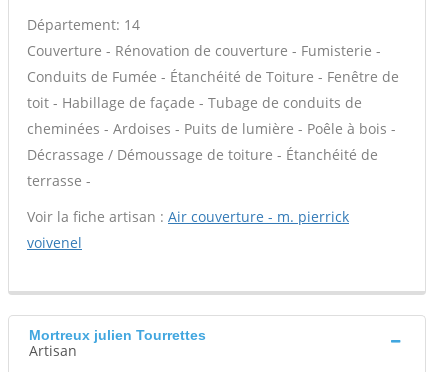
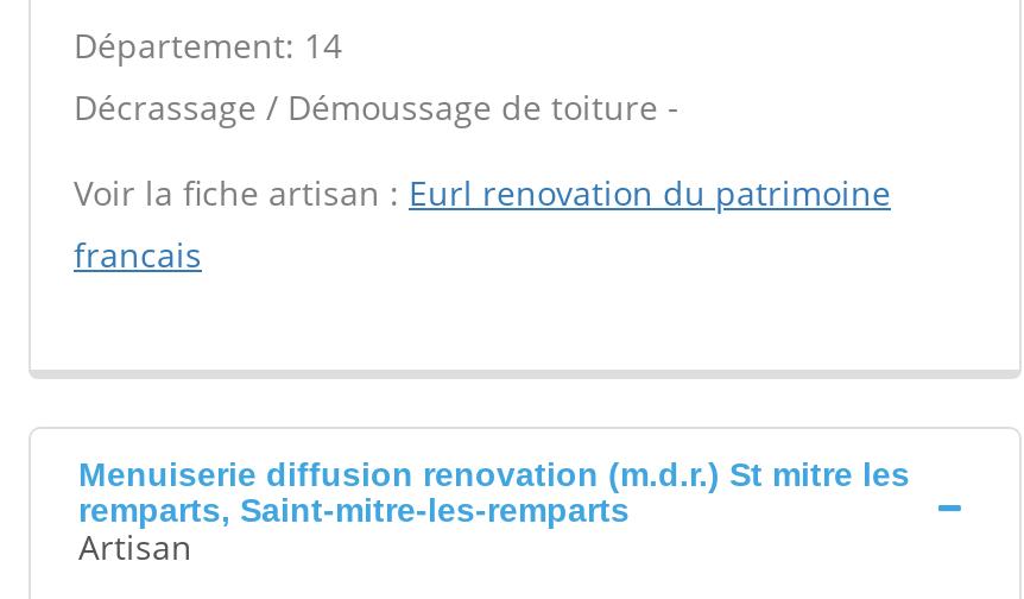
[27,41,399,190] Couverture - Rénovation de couverture - Fumisterie - | Conduits de Fumée - Étanchéité de Toiture - Fenêtre de | toit - Habillage de façade - Tubage de conduits de | cheminées - Ardoises - Puits de lumière - Poêle à bois - | Décrassage / Démoussage de toiture - Étanchéité de | terrasse - -> [74,84,679,130] Décrassage / Démoussage de toiture -
[27,207,349,252] Voir la fiche artisan : Air couverture - m. pierrick | voivenel -> [74,170,891,277] Voir la fiche artisan : Eurl renovation du patrimoine | francais
[29,327,206,343] Mortreux julien Tourrettes -> [78,455,910,529] Menuiserie diffusion renovation (m.d.r.) St mitre les | remparts, Saint-mitre-les-remparts

